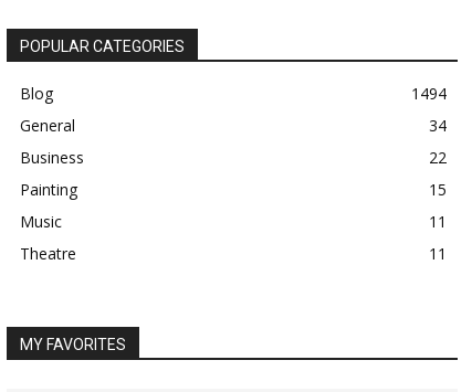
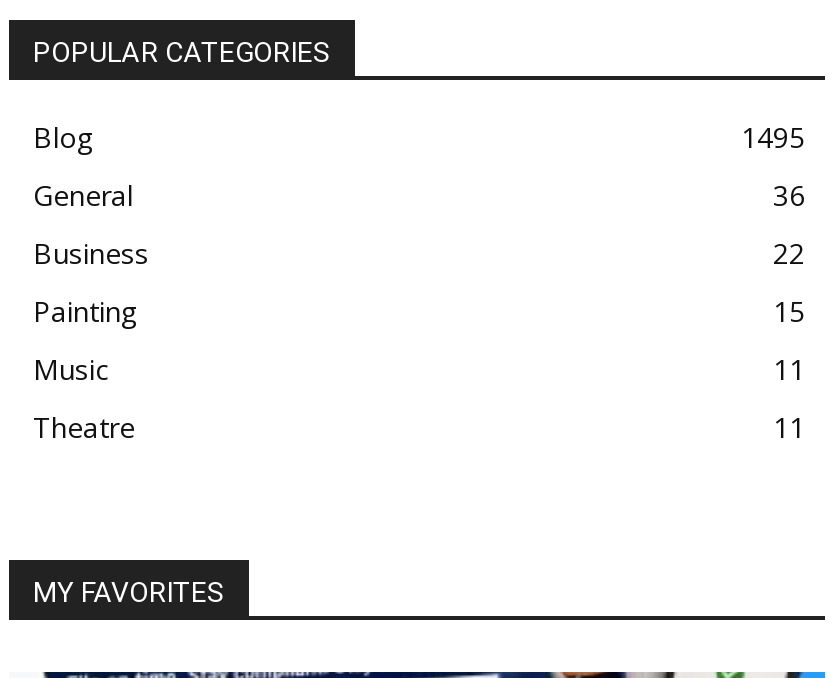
[411,82,447,103] 1494 -> [741,117,805,155] 1495
[429,114,447,135] 34 -> [773,175,805,213] 36

